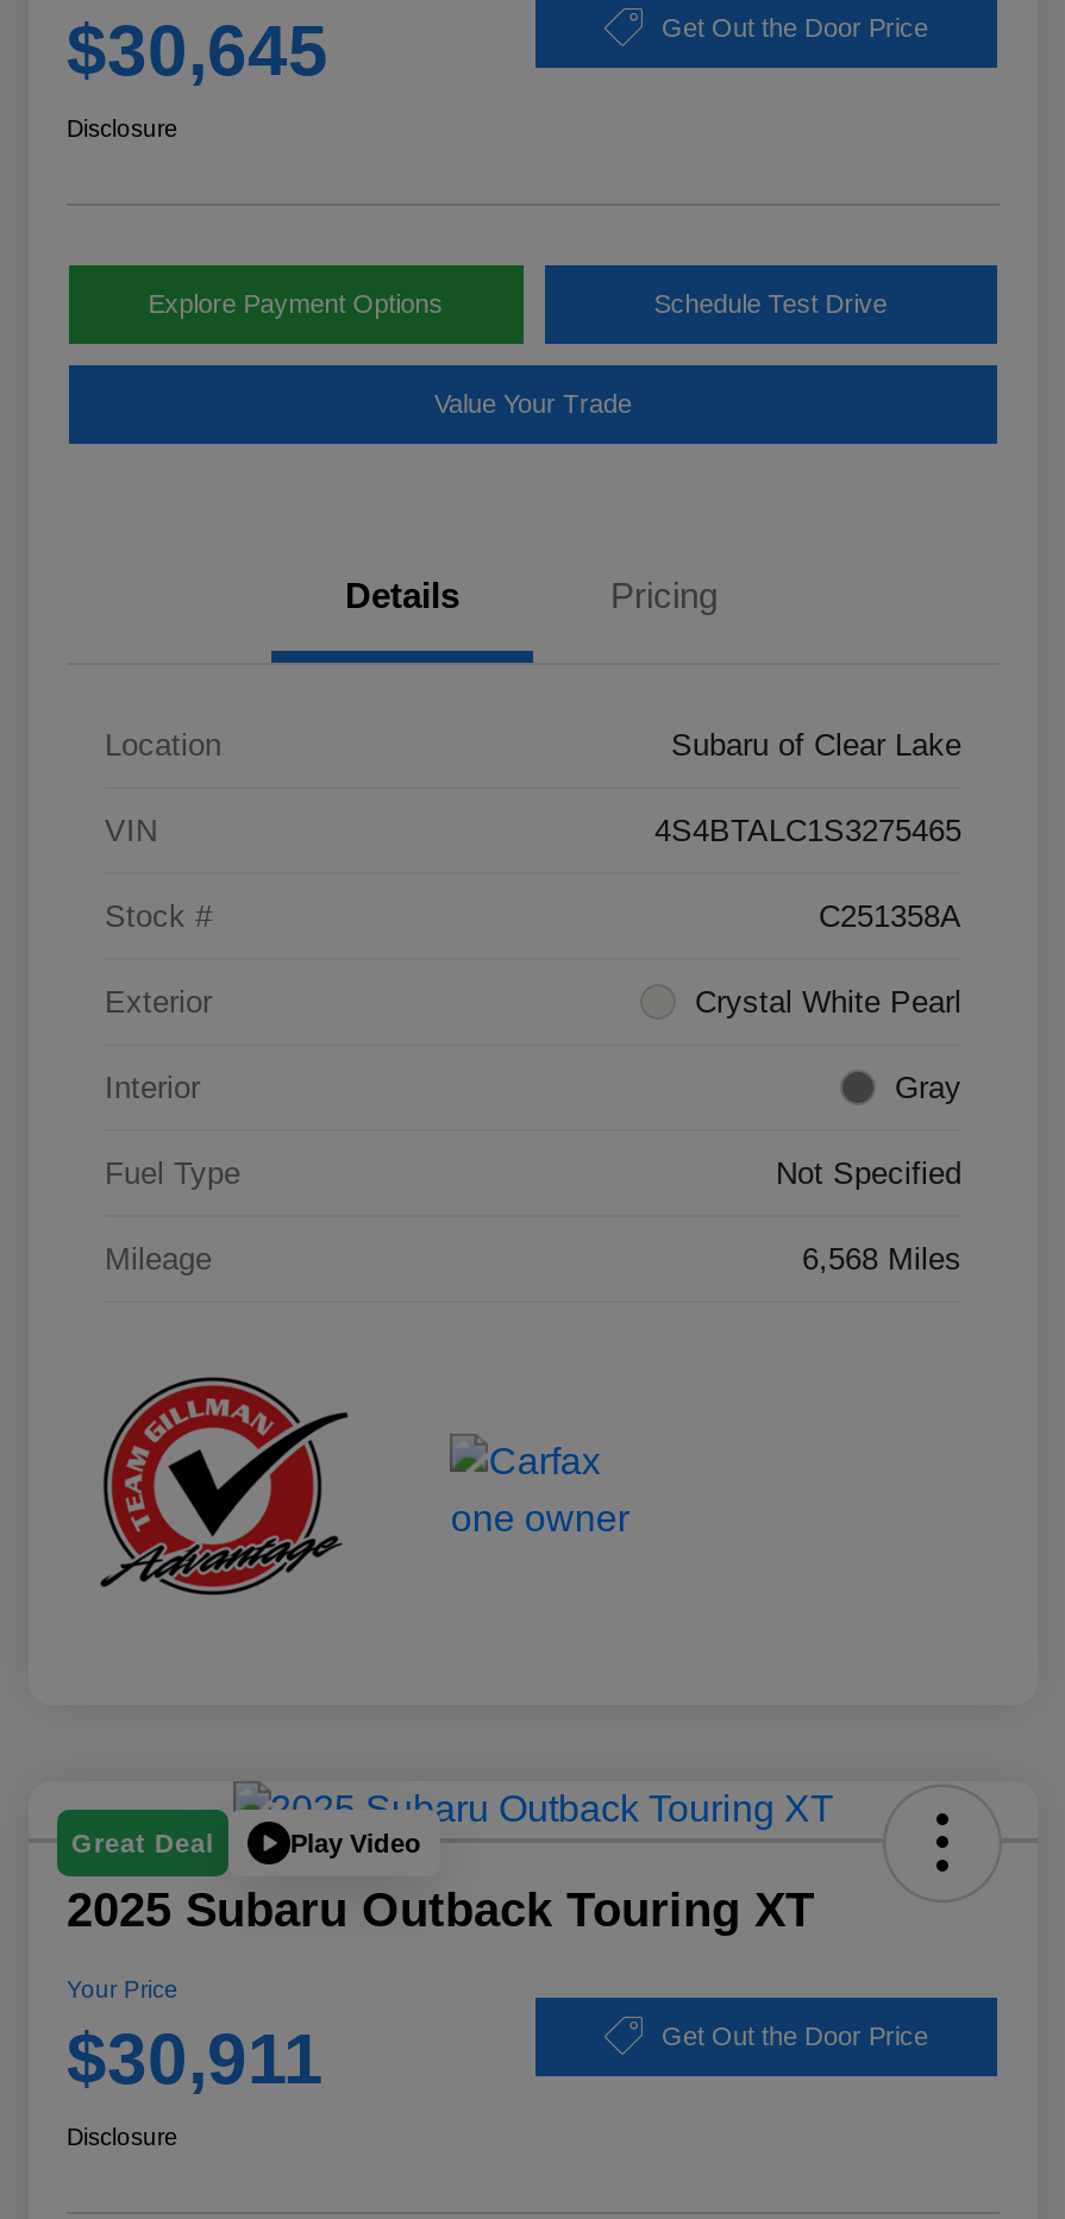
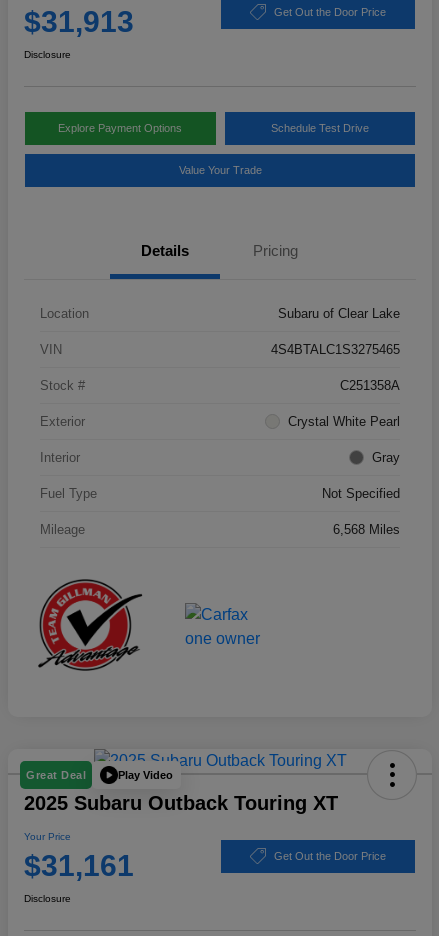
[67,11,328,90] $30,645 -> [24,5,134,38] $31,913
[67,2019,324,2098] $30,911 -> [24,849,134,882] $31,161

